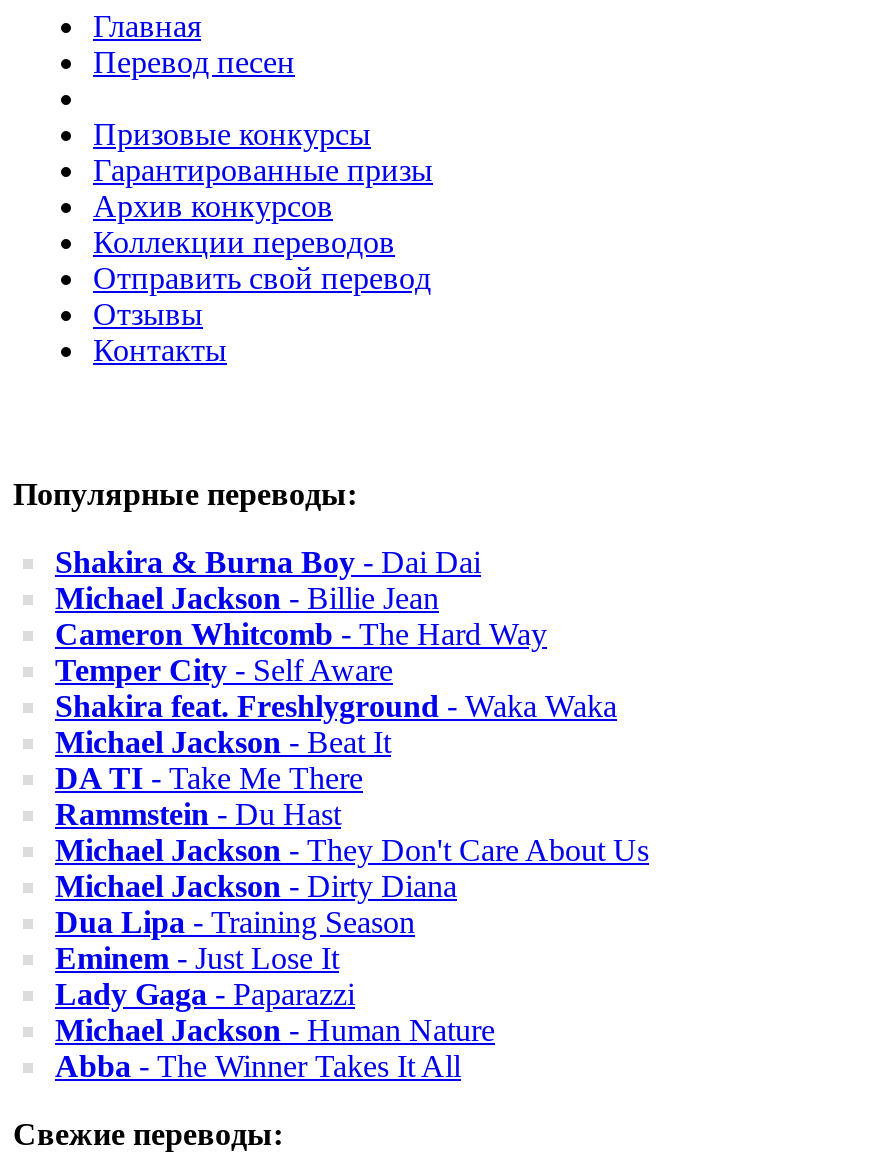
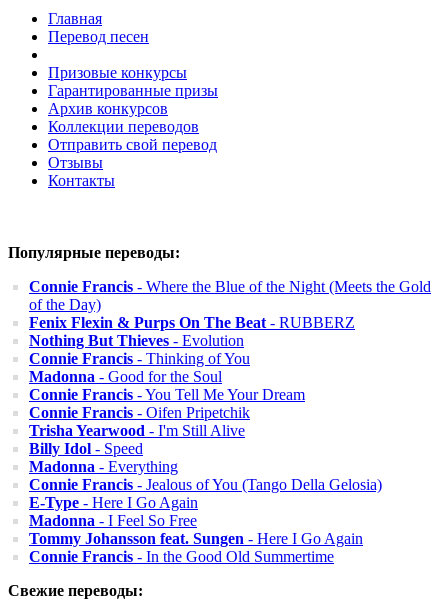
[55,545,649,1083] Shakira & Burna Boy - Dai Dai | Michael Jackson - Billie Jean | Cameron Whitcomb - The Hard Way | Temper City - Self Aware | Shakira feat. Freshlyground - Waka Waka | Michael Jackson - Beat It | DA TI - Take Me There | Rammstein - Du Hast | Michael Jackson - They Don't Care About Us | Michael Jackson - Dirty Diana | Dua Lipa - Training Season | Eminem - Just Lose It | Lady Gaga - Paparazzi | Michael Jackson - Human Nature | Abba - The Winner Takes It All -> [29,278,431,565] Connie Francis - Where the Blue of the Night (Meets the Gold | of the Day) | Fenix Flexin & Purps On The Beat - RUBBERZ | Nothing But Thieves - Evolution | Connie Francis - Thinking of You | Madonna - Good for the Soul | Connie Francis - You Tell Me Your Dream | Connie Francis - Oifen Pripetchik | Trisha Yearwood - I'm Still Alive | Billy Idol - Speed | Madonna - Everything | Connie Francis - Jealous of You (Tango Della Gelosia) | E-Type - Here I Go Again | Madonna - I Feel So Free | Tommy Johansson feat. Sungen - Here I Go Again | Connie Francis - In the Good Old Summertime

